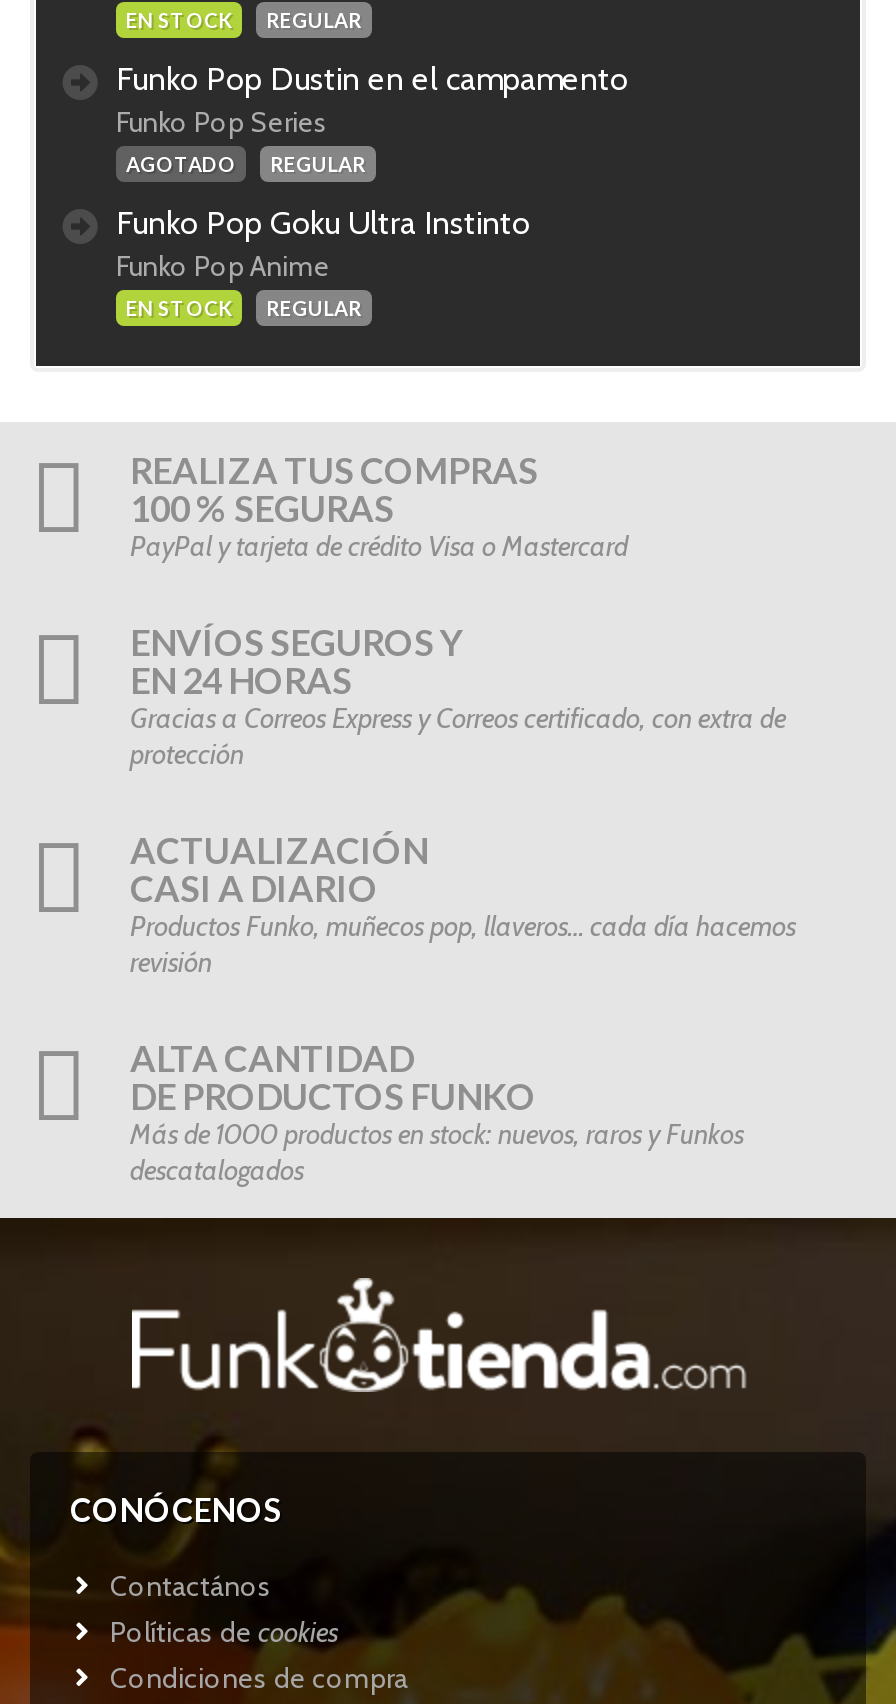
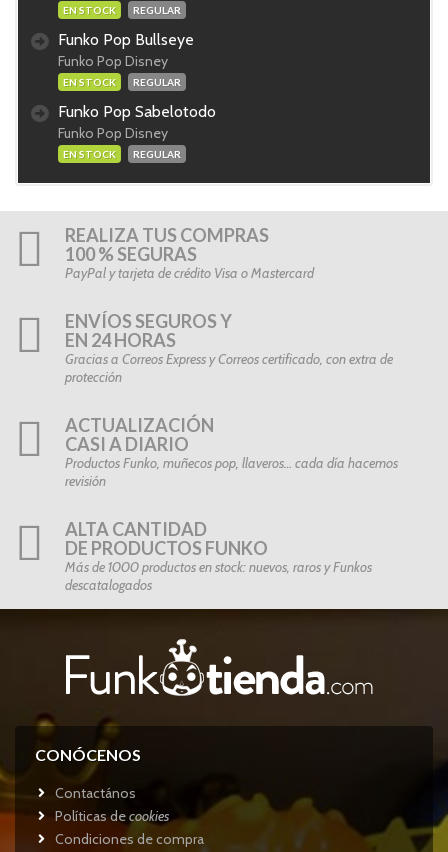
[116,61,628,177] Funko Pop Dustin en el campamento | Funko Pop Series | AGOTADO -> [58,30,194,88] Funko Pop Bullseye | Funko Pop Disney | EN STOCK
[116,205,530,285] Funko Pop Goku Ultra Instinto | Funko Pop Anime -> [58,102,216,142] Funko Pop Sabelotodo | Funko Pop Disney

